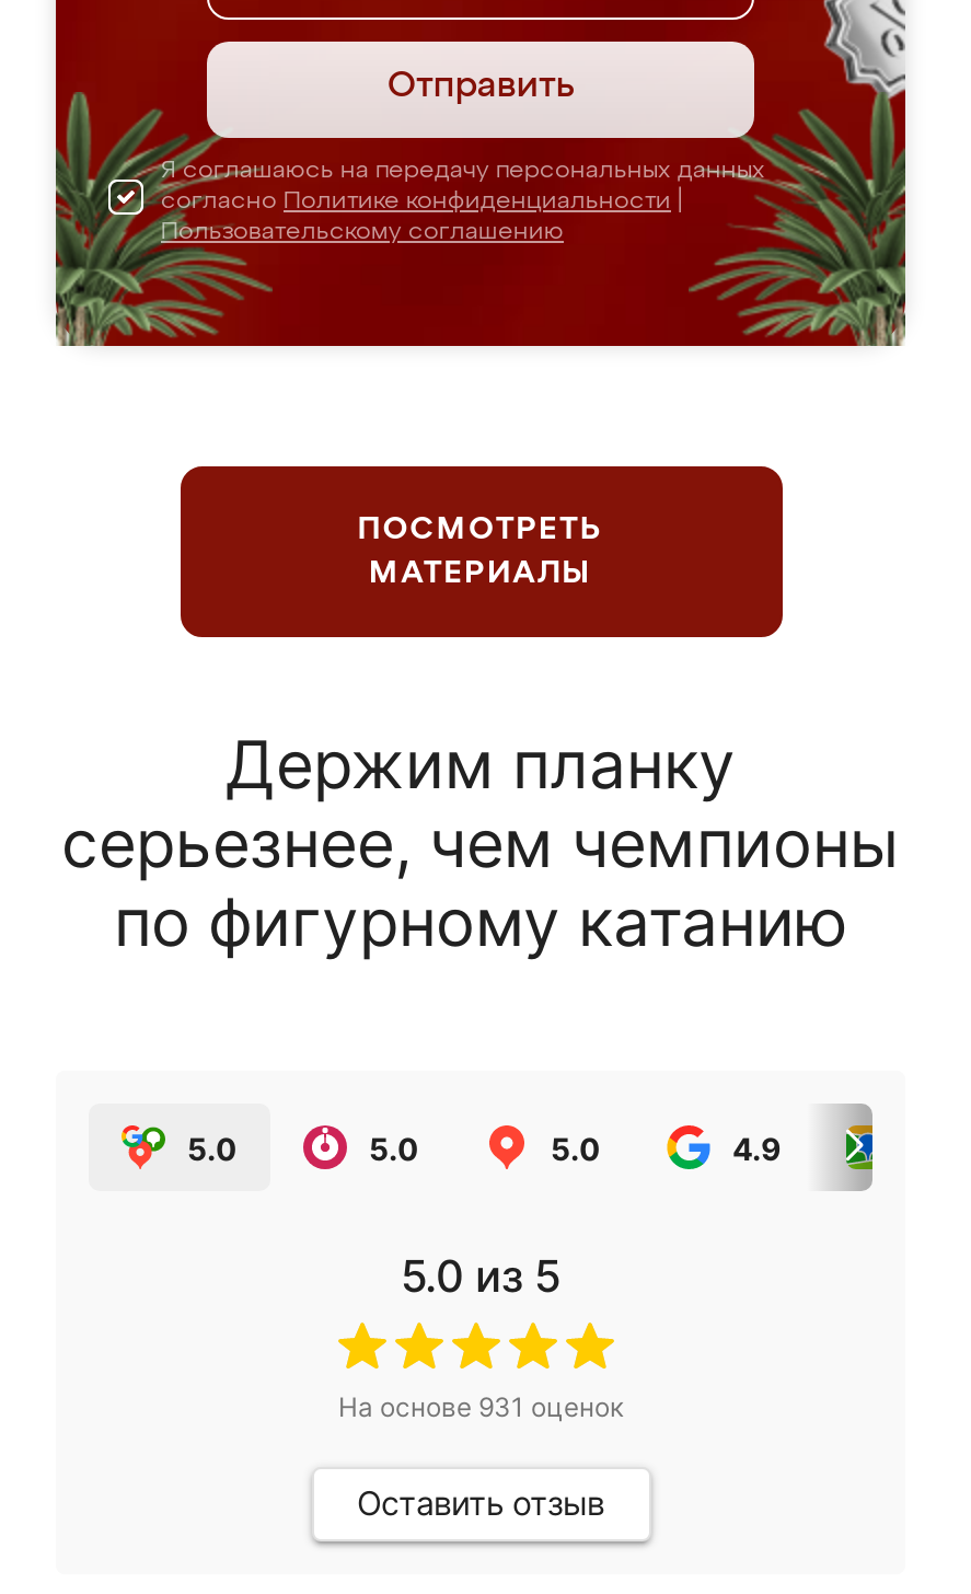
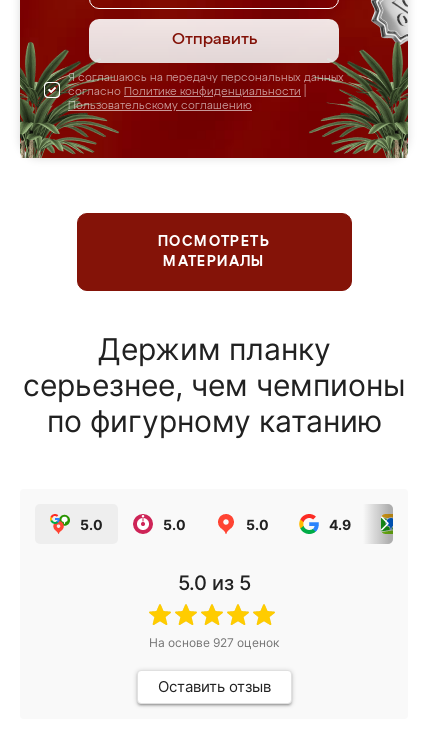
[338,1390,623,1423] На основе 931 оценок -> [149,635,279,650] На основе 927 оценок

